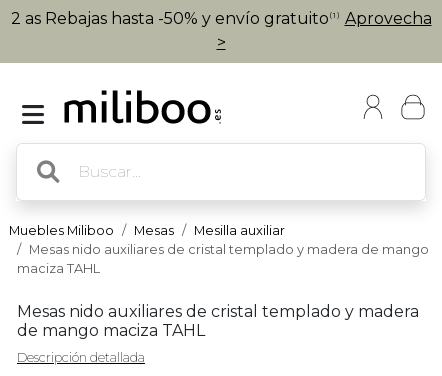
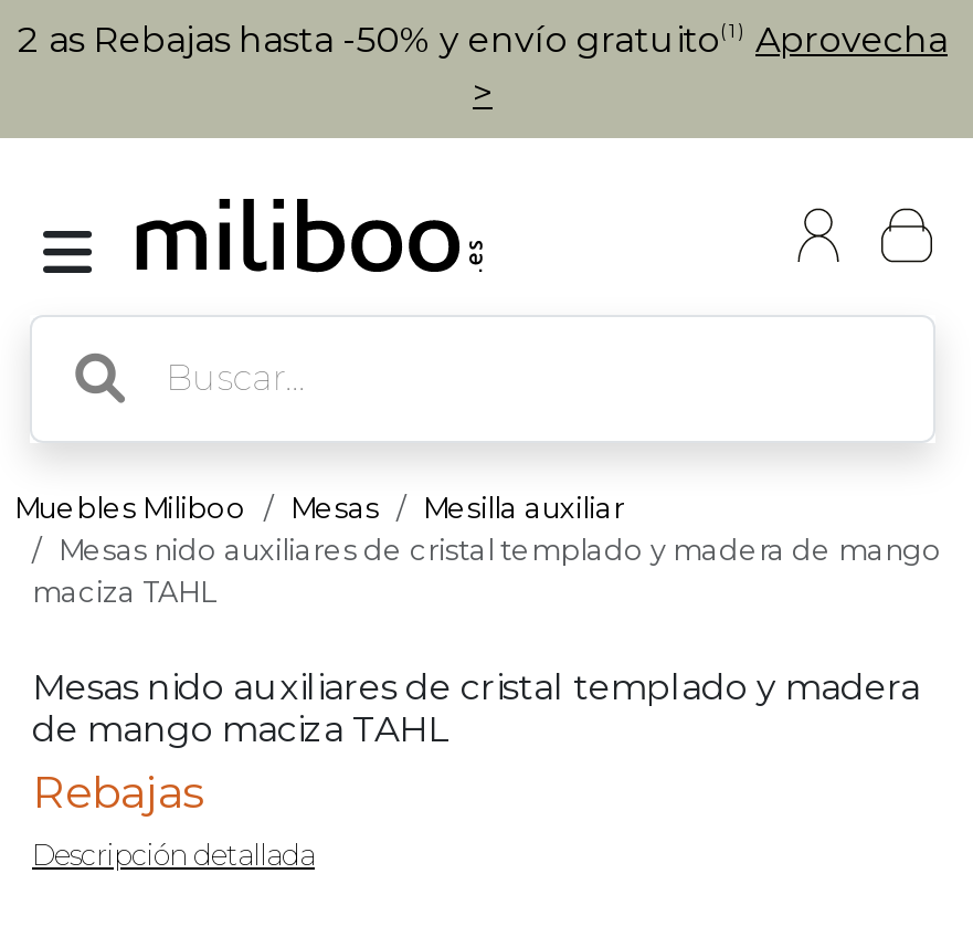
none -> [32,766,204,819] Rebajas

